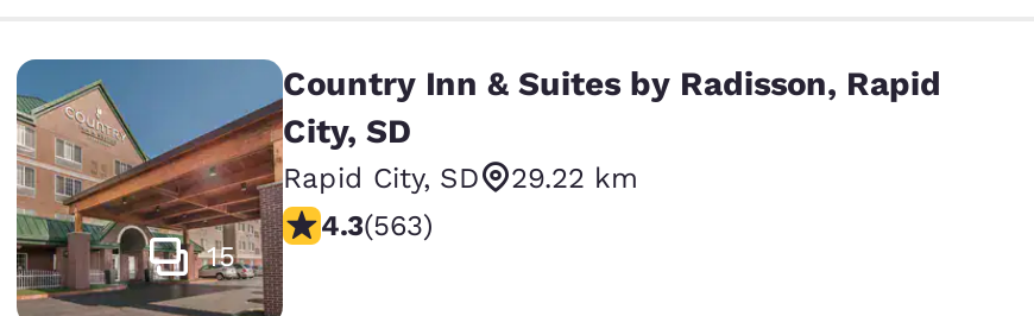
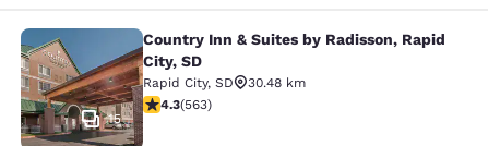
[283,162,637,195] Rapid City, SD 29.22 km -> [143,75,306,90] Rapid City, SD 30.48 km

